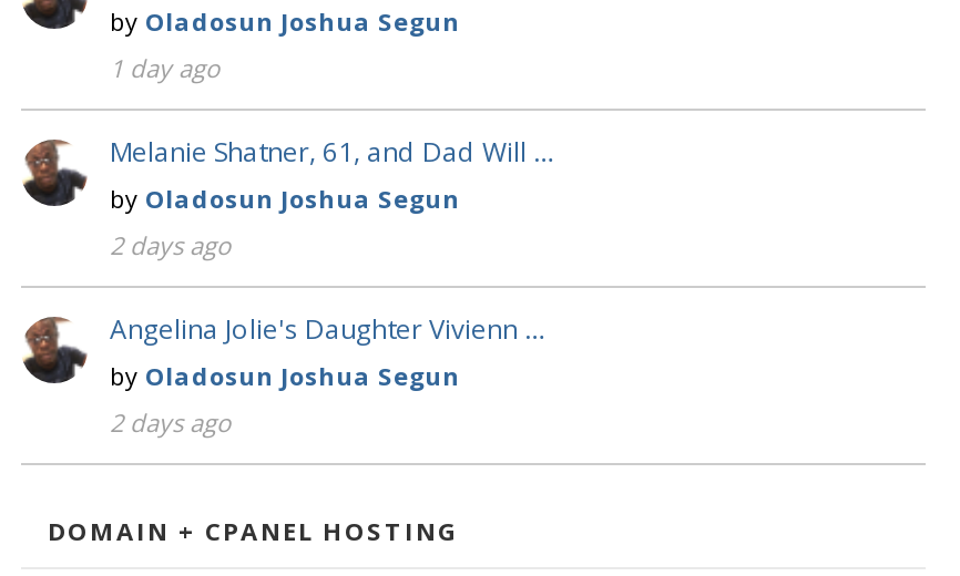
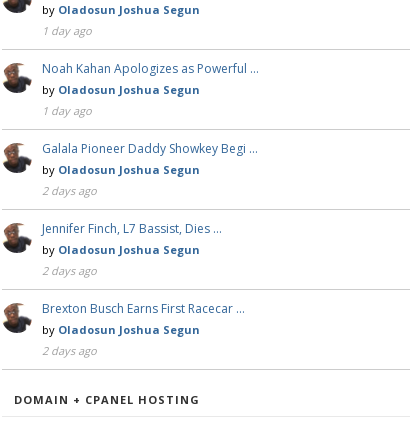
[110,134,553,171] Melanie Shatner, 61, and Dad Will … -> [42,60,259,157] Noah Kahan Apologizes as Powerful … | by Oladosun Joshua Segun | 1 day ago | Galala Pioneer Daddy Showkey Begi …
[110,311,544,348] Angelina Jolie's Daughter Vivienn … -> [42,220,245,317] Jennifer Finch, L7 Bassist, Dies … | by Oladosun Joshua Segun | 2 days ago | Brexton Busch Earns First Racecar …

